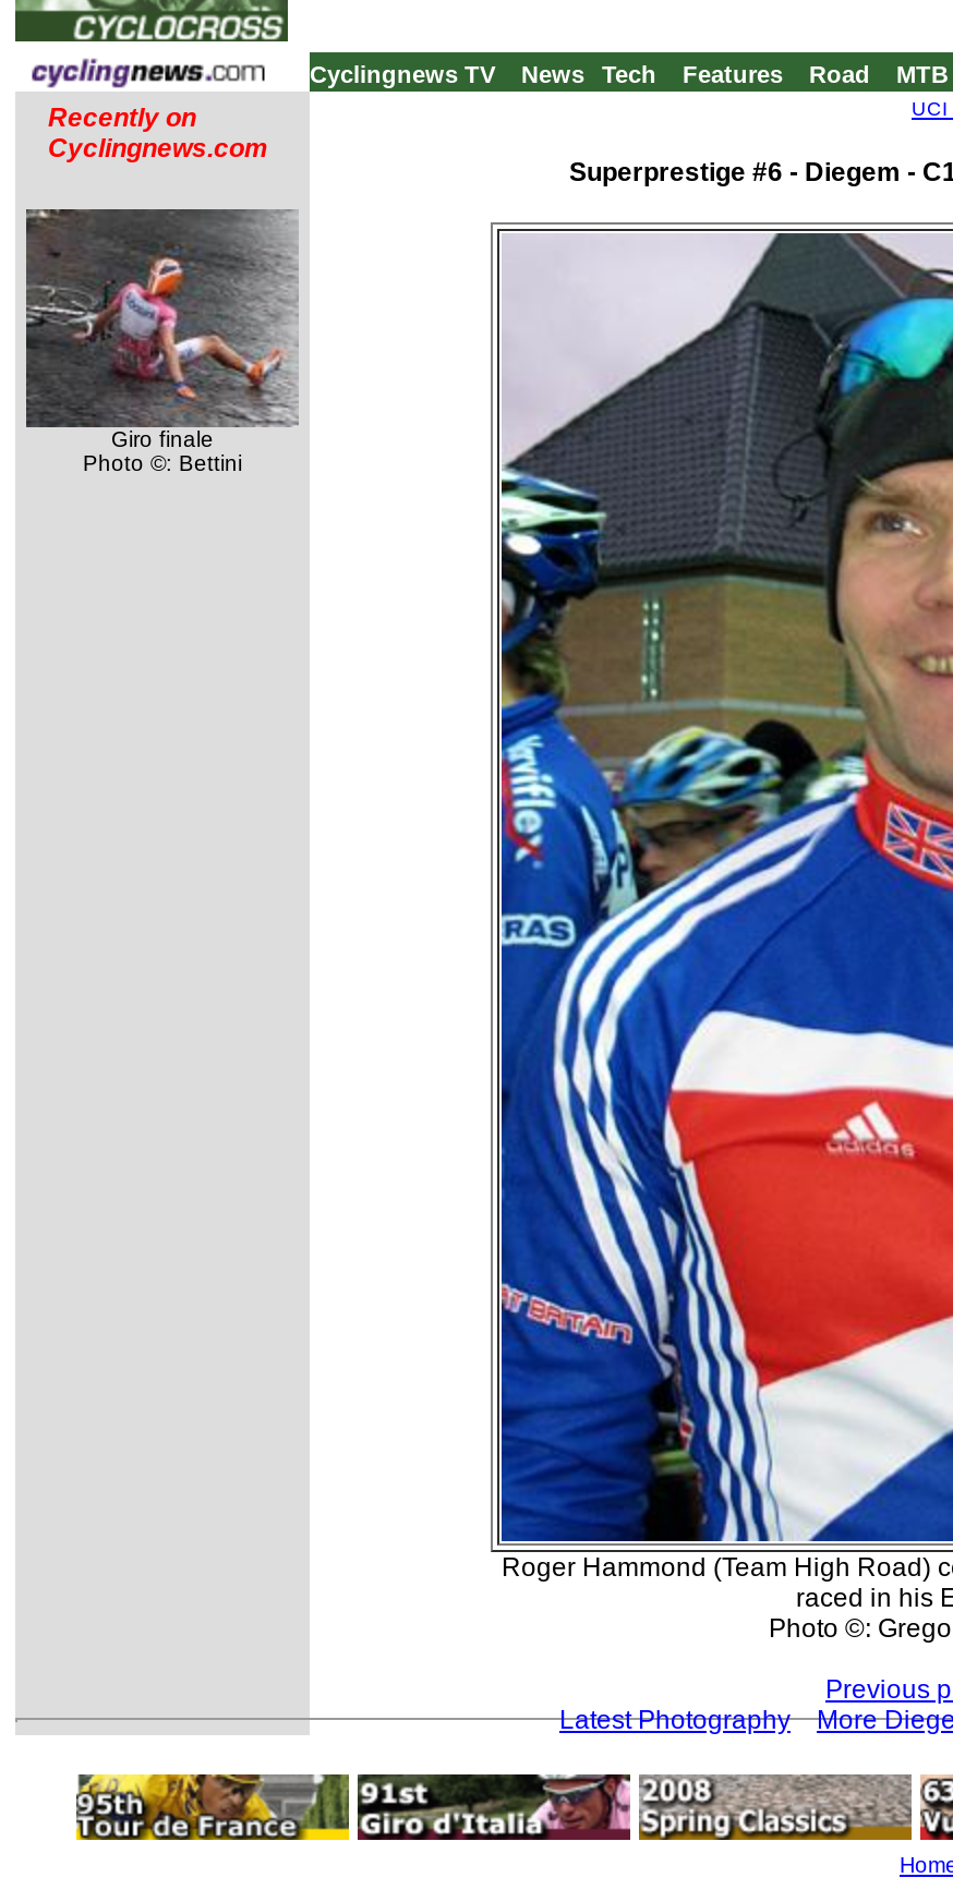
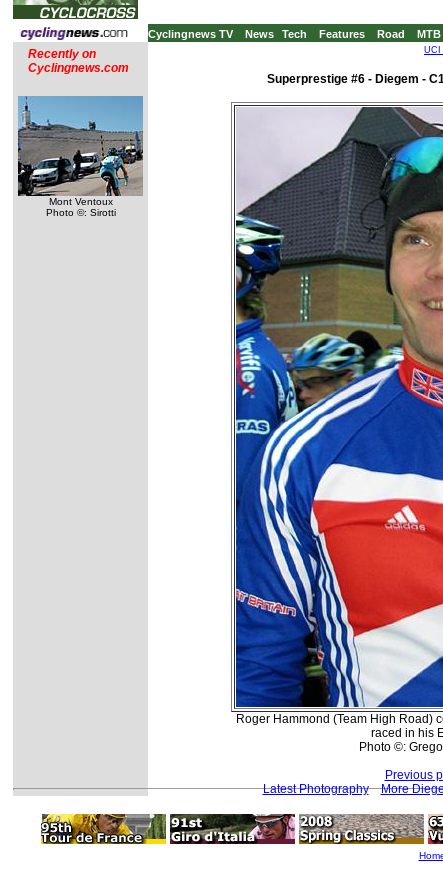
[24,207,299,475] [image] | Giro finale | Photo ©: Bettini -> [18,96,144,218] [image] | Mont Ventoux | Photo ©: Sirotti

